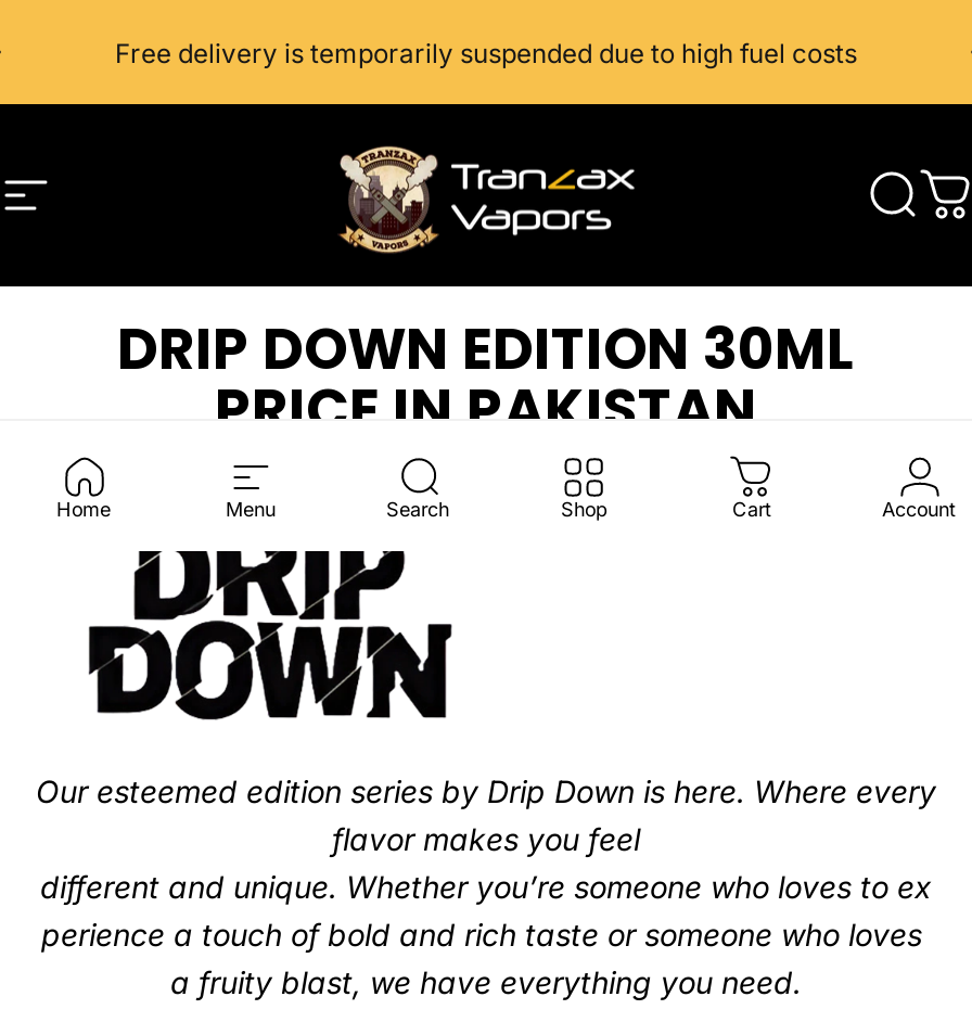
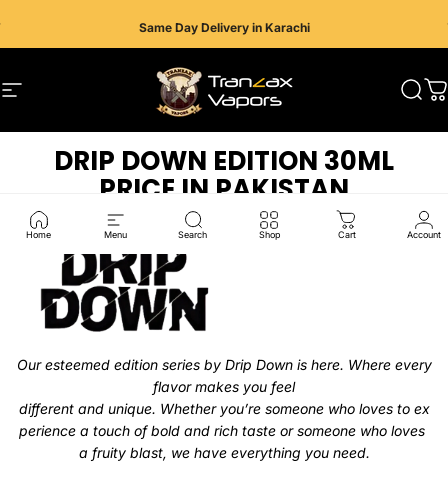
[115,36,857,68] Free delivery is temporarily suspended due to high fuel costs -> [138,16,309,31] Same Day Delivery in Karachi

